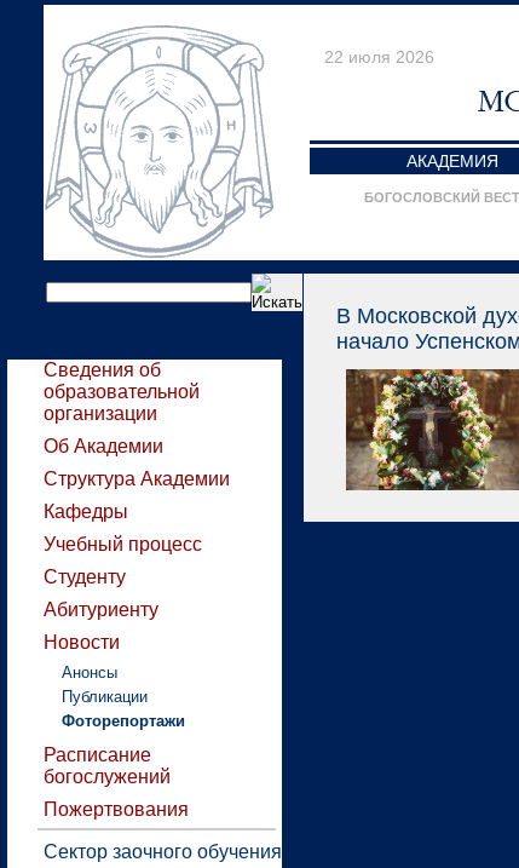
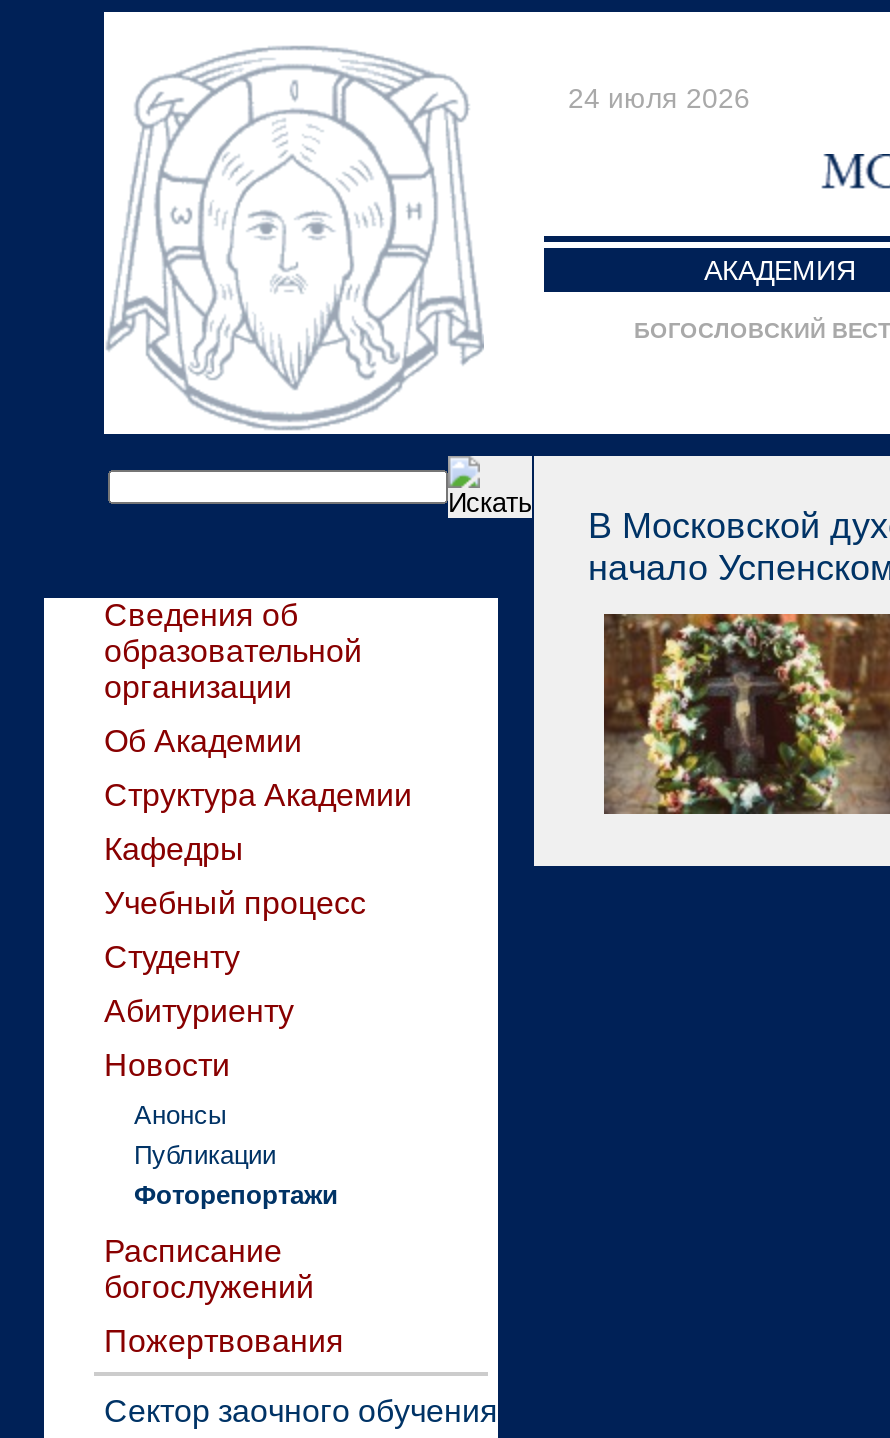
[324,47,434,67] 22 июля 2026 -> [568,82,750,114] 24 июля 2026

